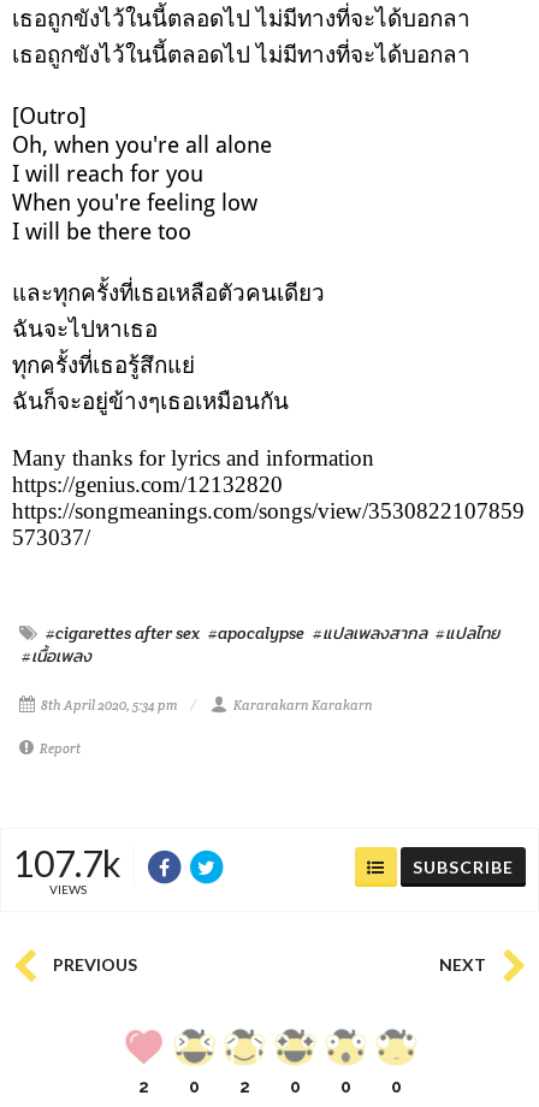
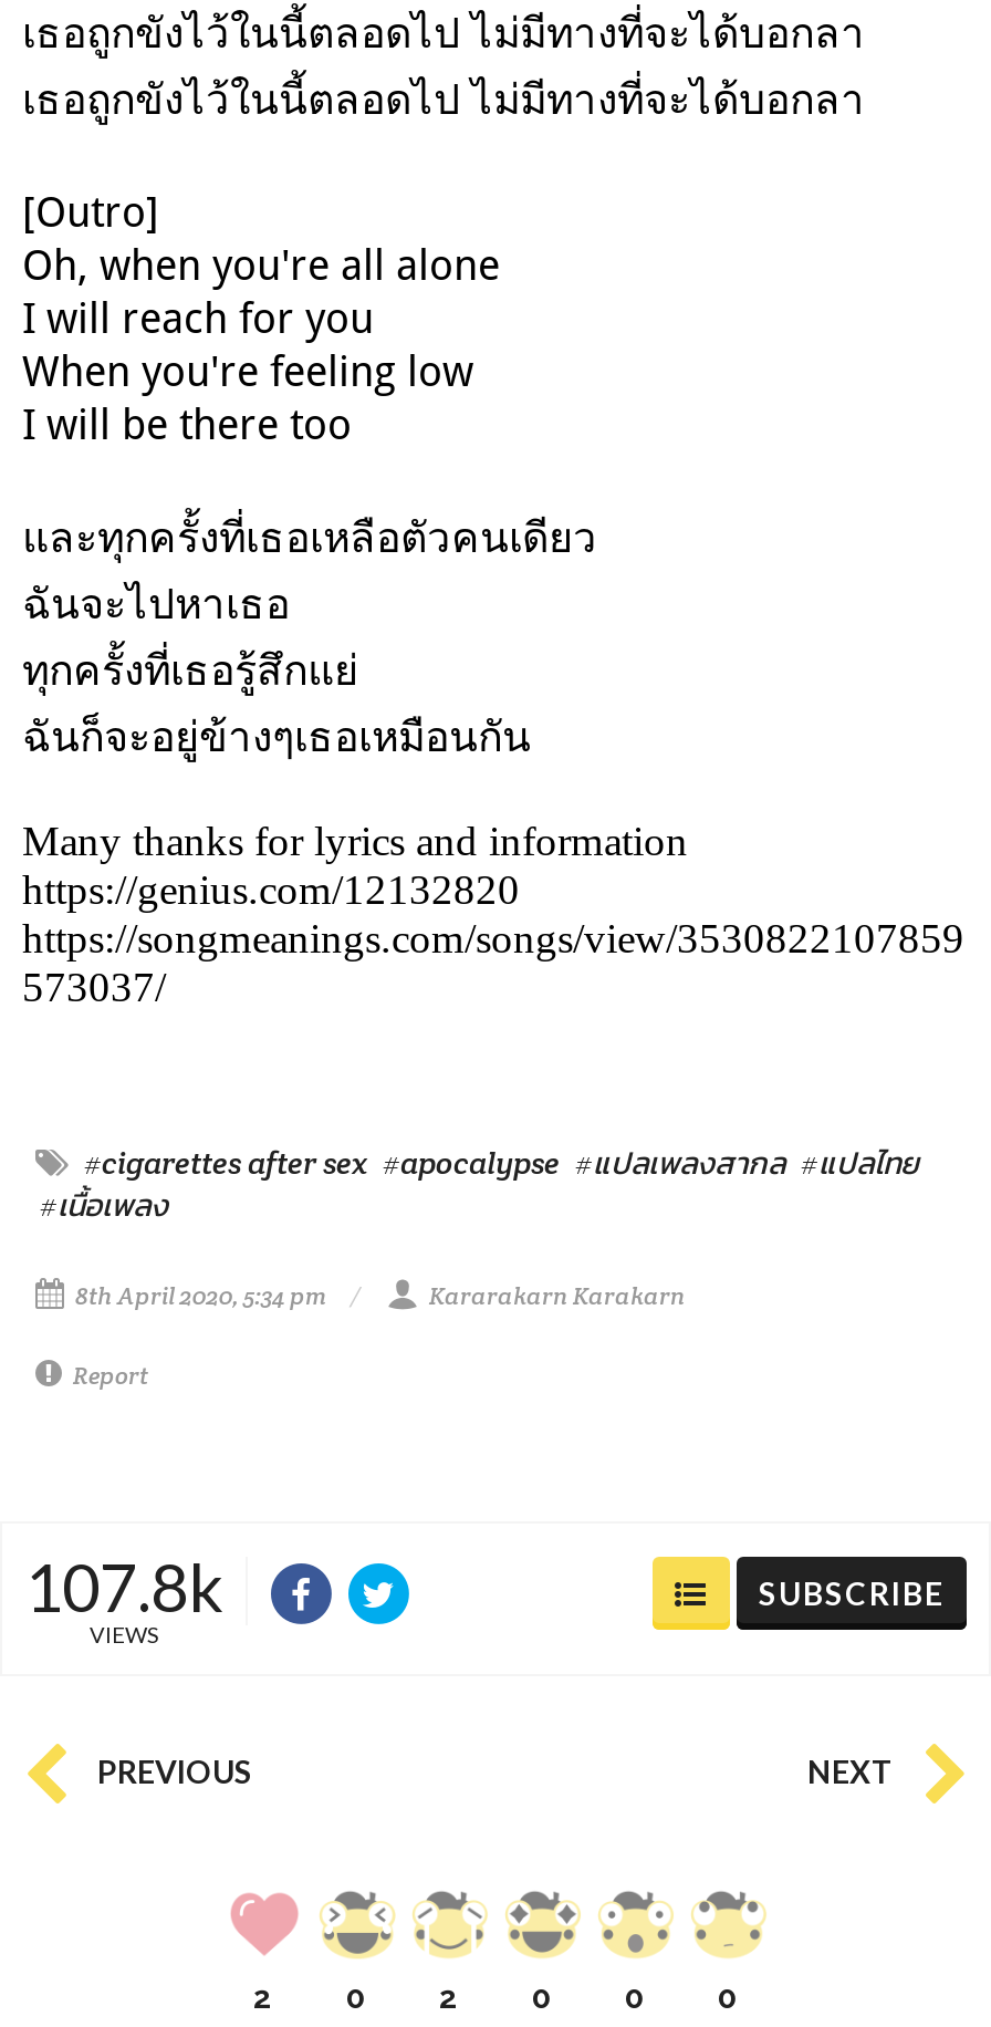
[13,841,122,884] 107.7k -> [24,1545,223,1625] 107.8k

